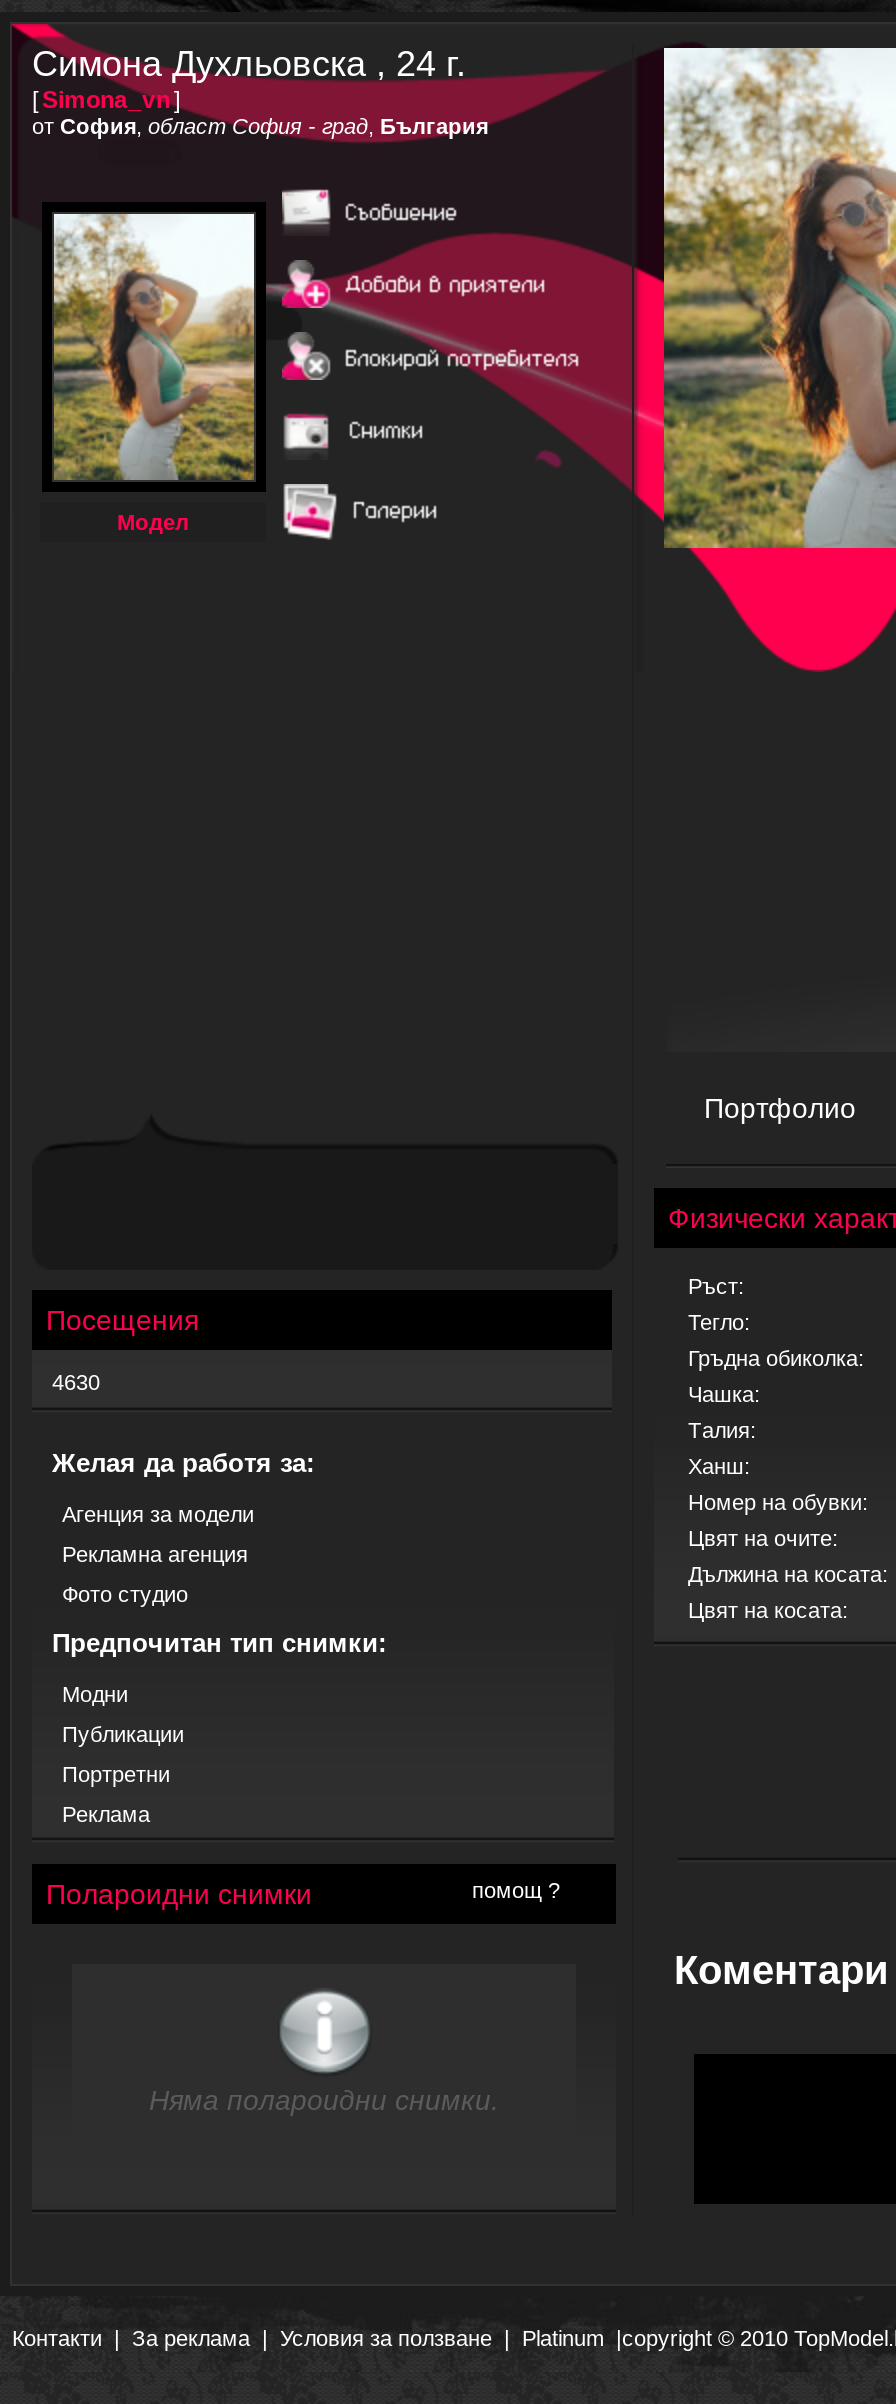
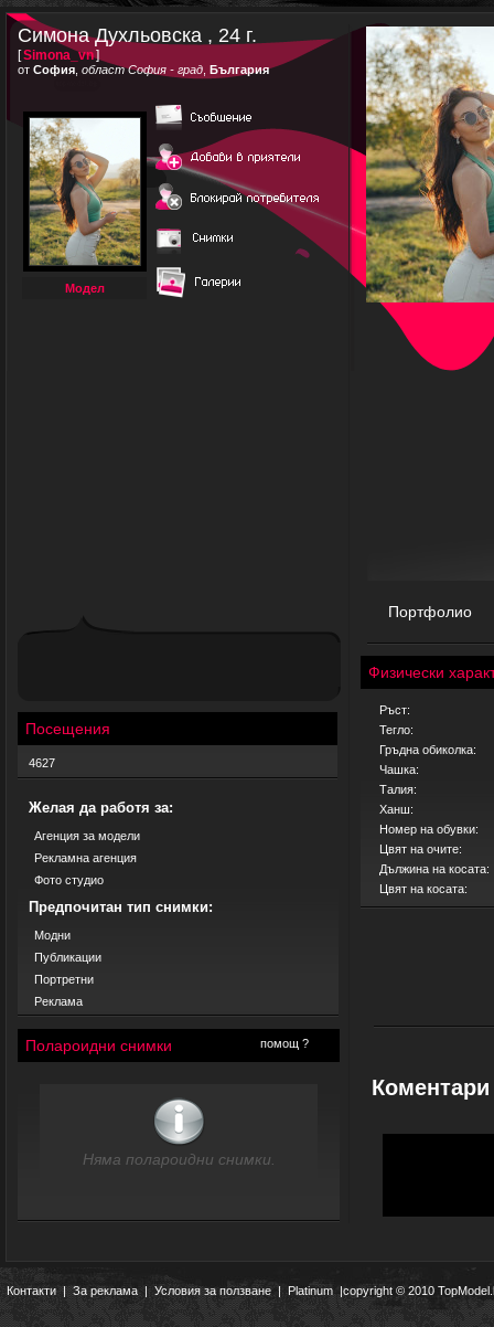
[52,1370,100,1394] 4630 -> [29,756,55,769] 4627

